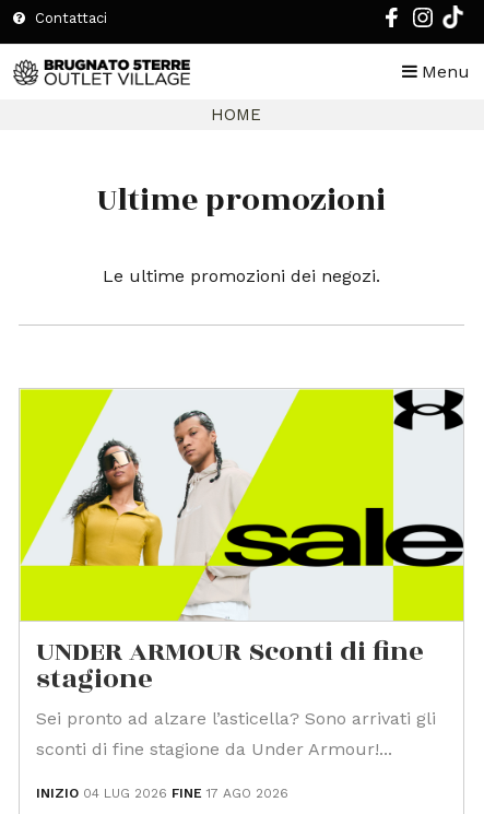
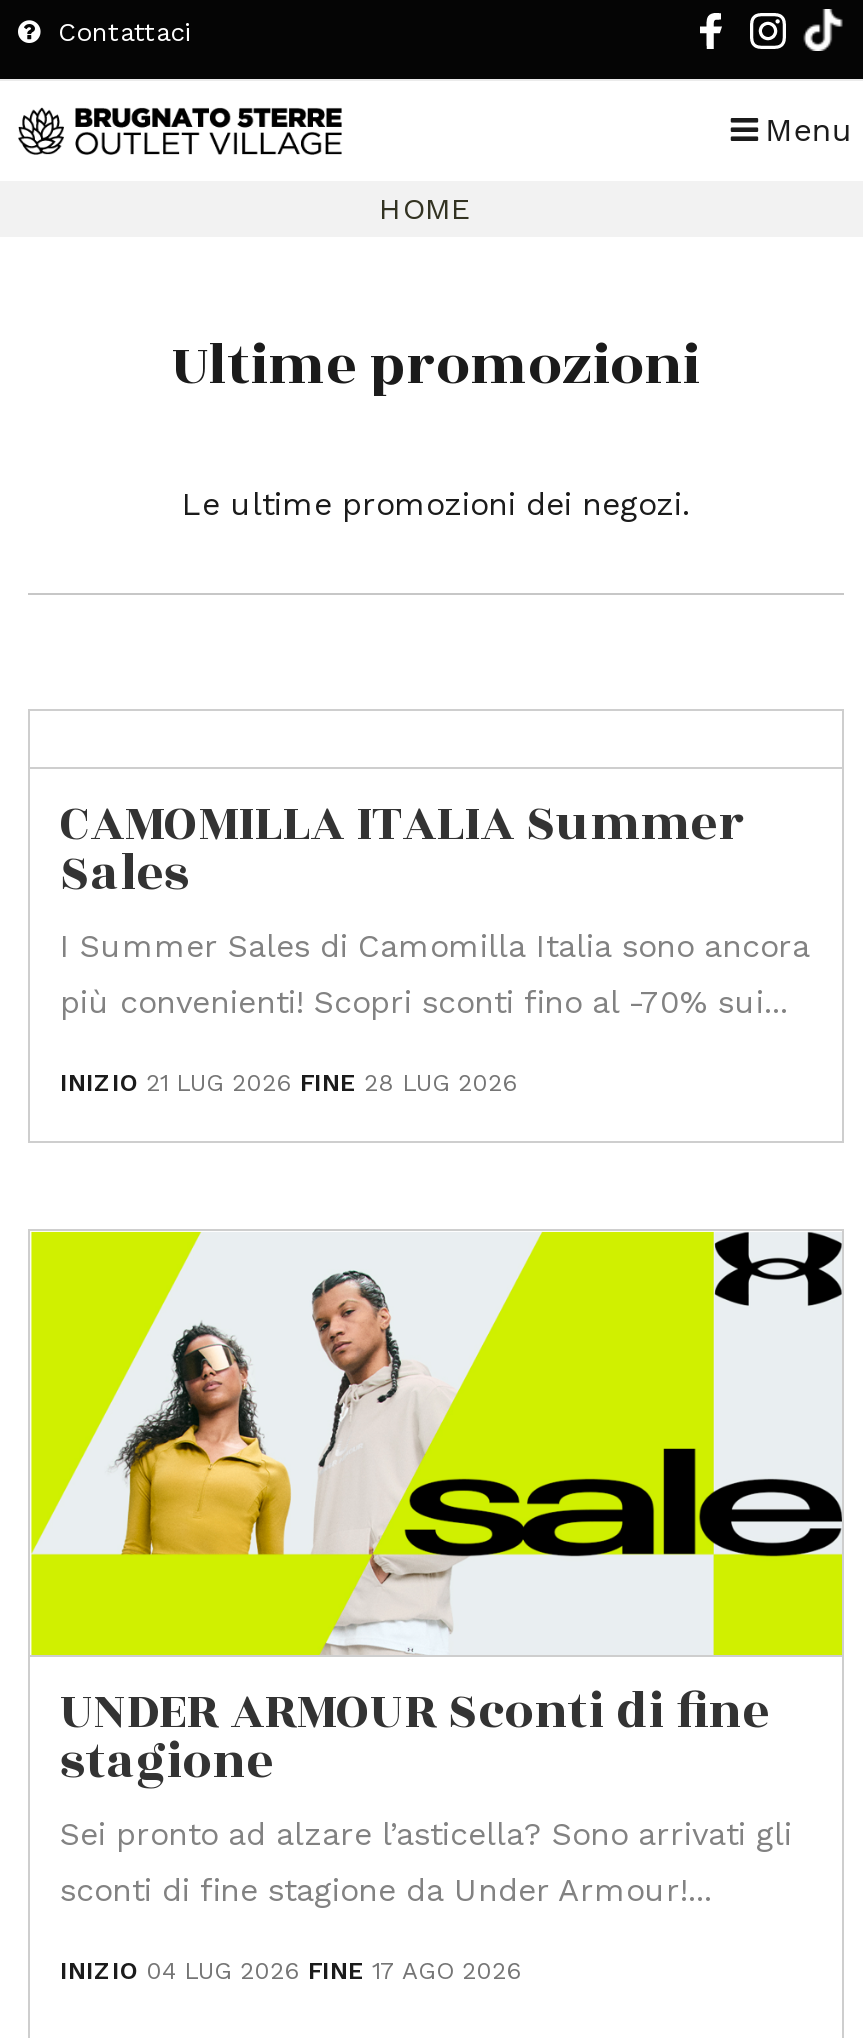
none -> [60,787,810,1097] CAMOMILLA ITALIA Summer | Sales | I Summer Sales di Camomilla Italia sono ancora | più convenienti! Scopri sconti fino al -70% sui... | INIZIO 21 LUG 2026 FINE 28 LUG 2026

